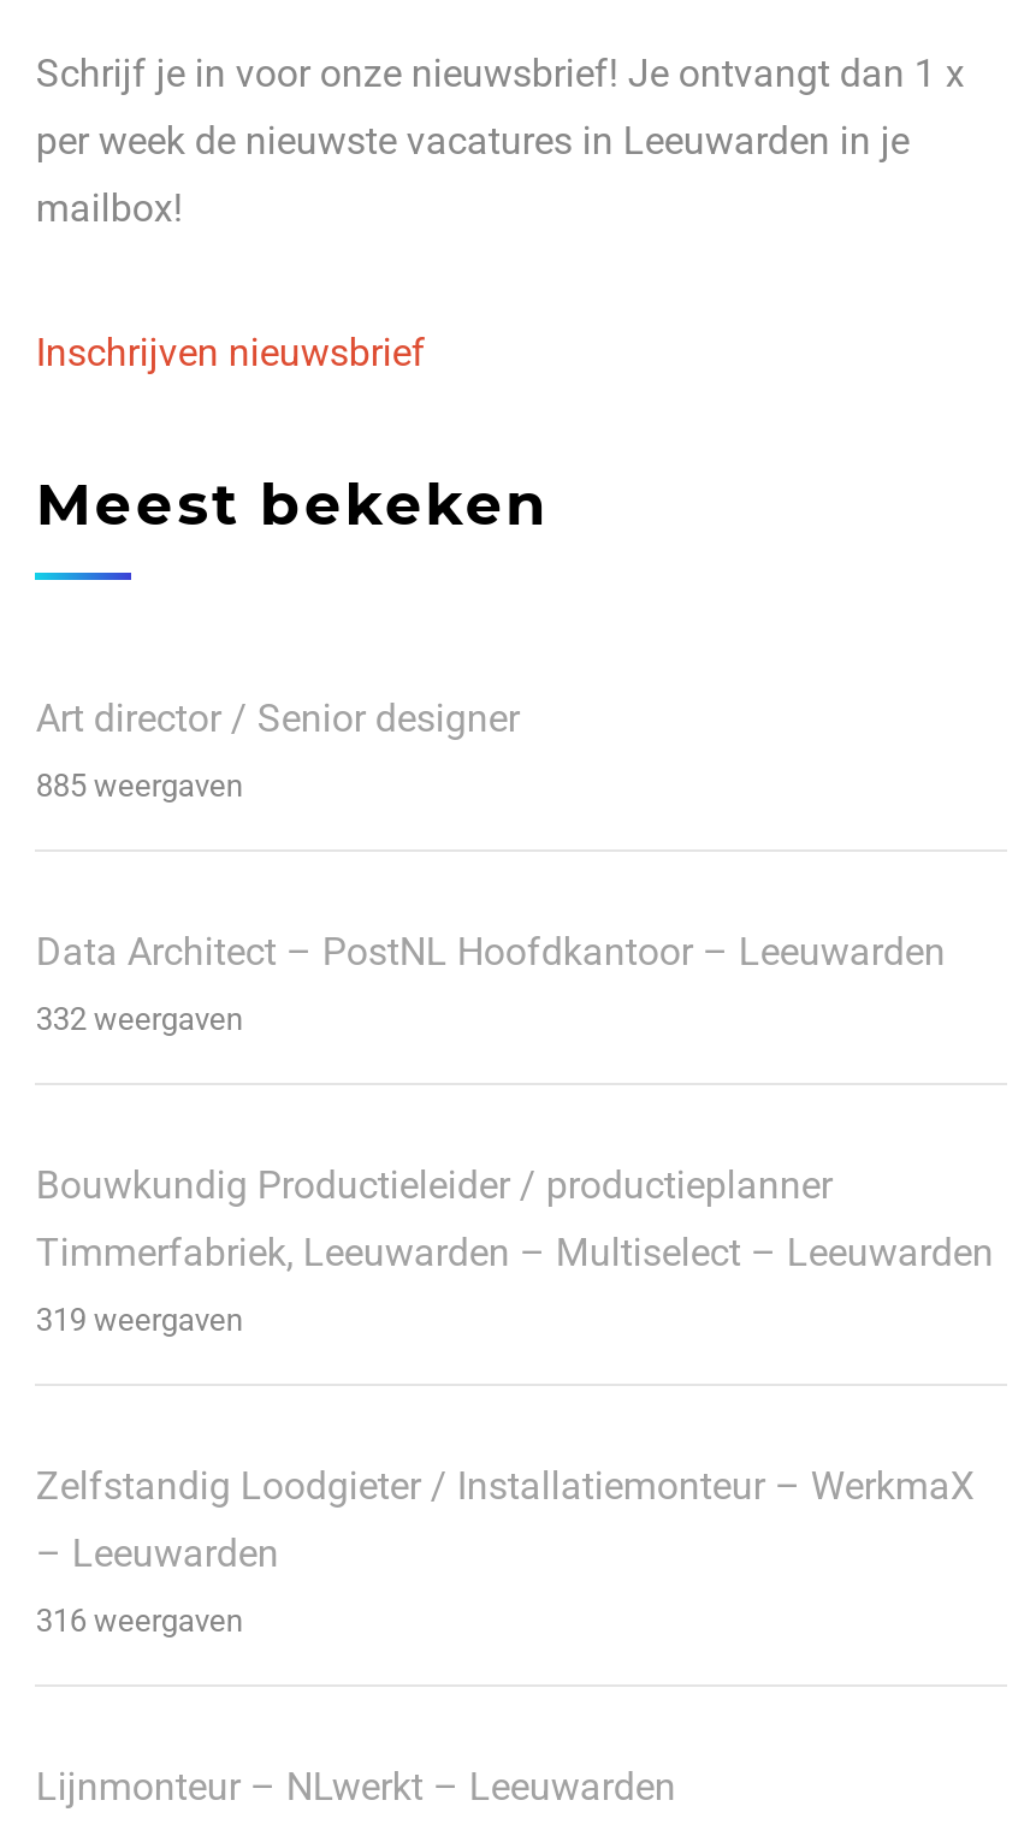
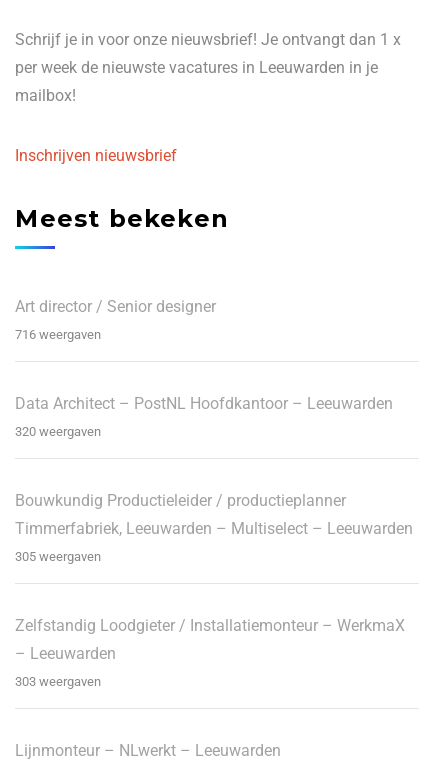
[36,768,243,804] 885 weergaven -> [15,327,101,342] 716 weergaven
[36,1002,243,1038] 332 weergaven -> [15,424,101,439] 320 weergaven
[36,1303,243,1339] 319 weergaven -> [15,549,101,564] 305 weergaven
[36,1603,243,1639] 316 weergaven -> [15,674,101,689] 303 weergaven

